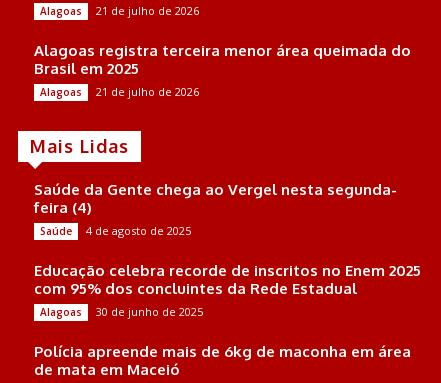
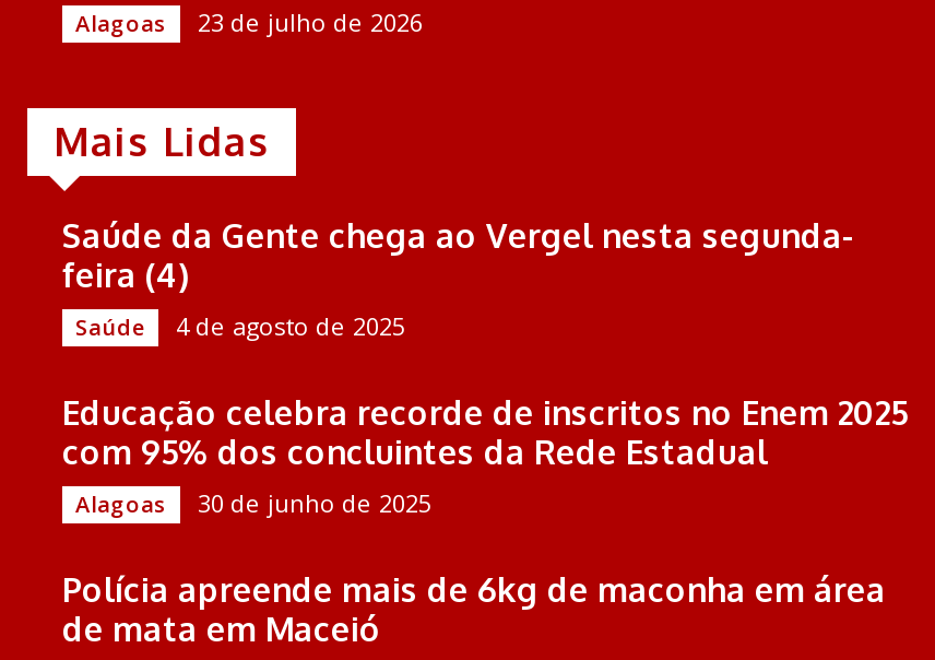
[34,3,411,99] 21 de julho de 2026 | Alagoas registra terceira menor área queimada do | Brasil em 2025 | Alagoas | 21 de julho de 2026 -> [198,6,423,39] 23 de julho de 2026

